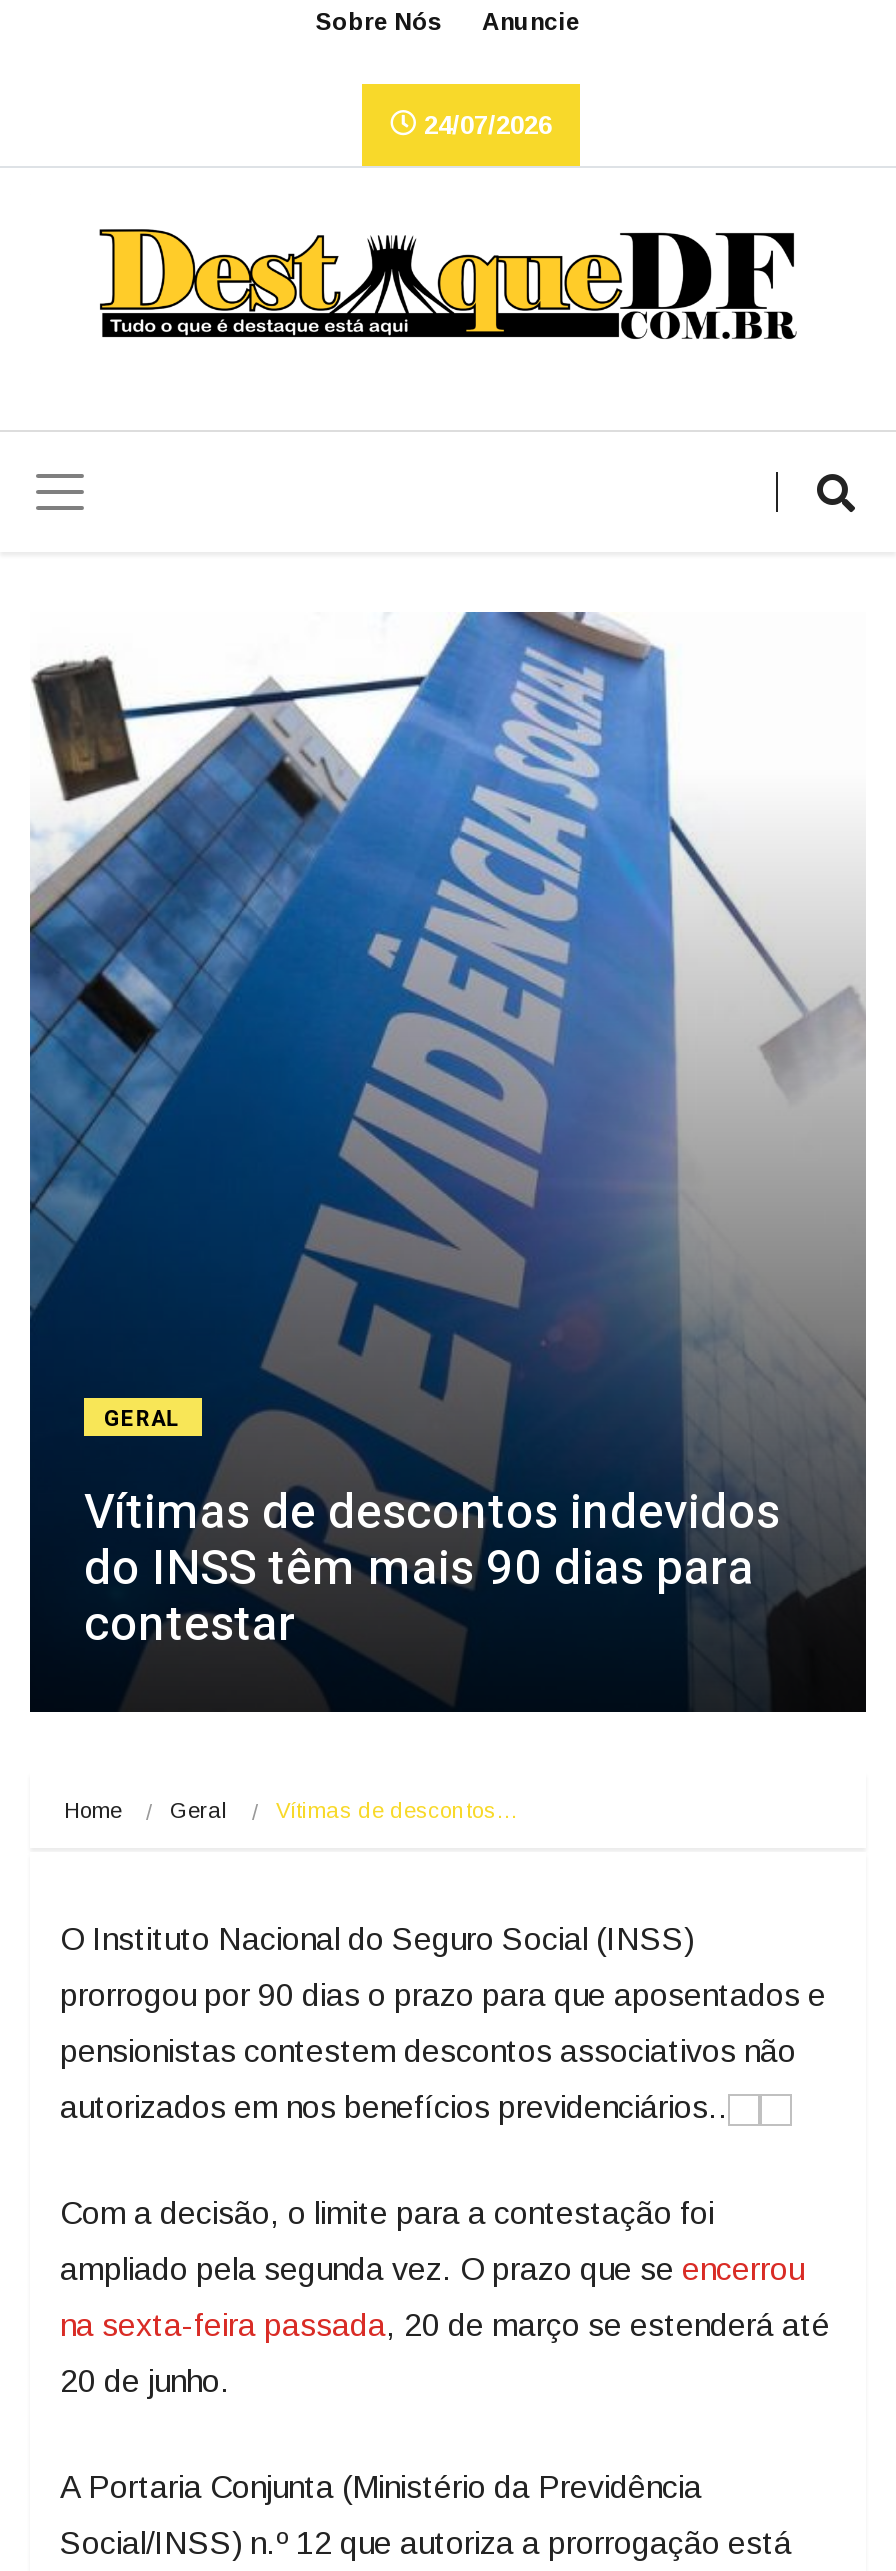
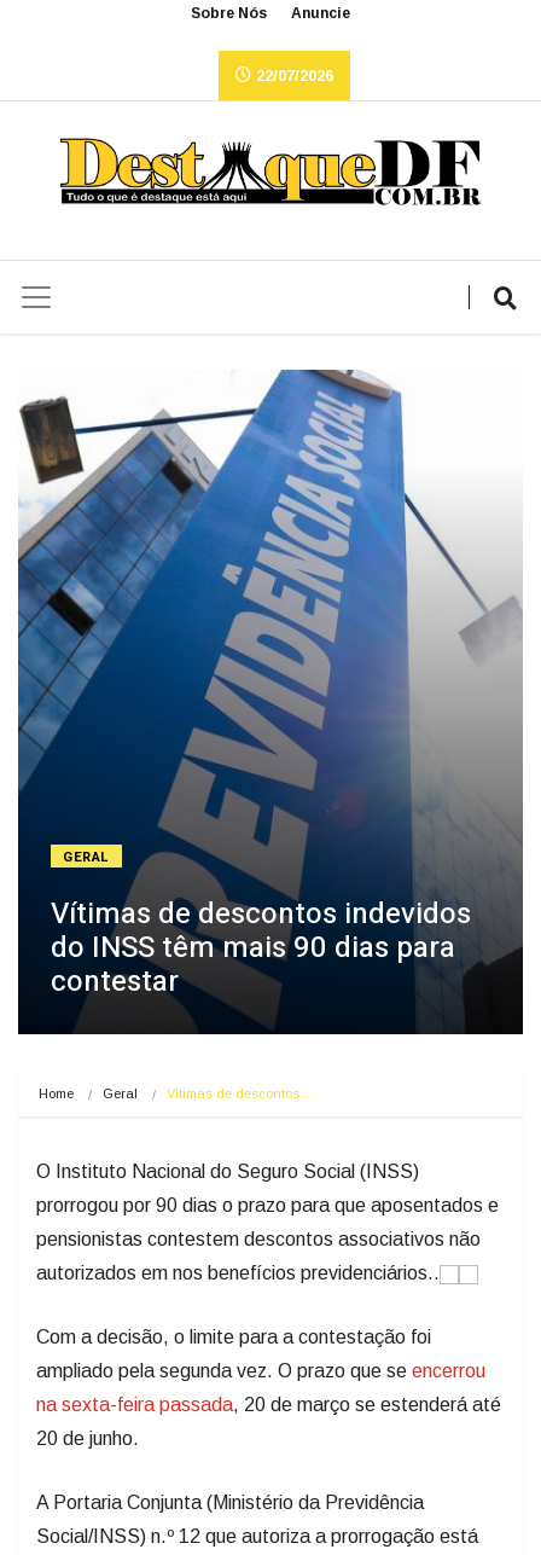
[416,110,552,140] 24/07/2026 -> [251,66,333,85] 22/07/2026

